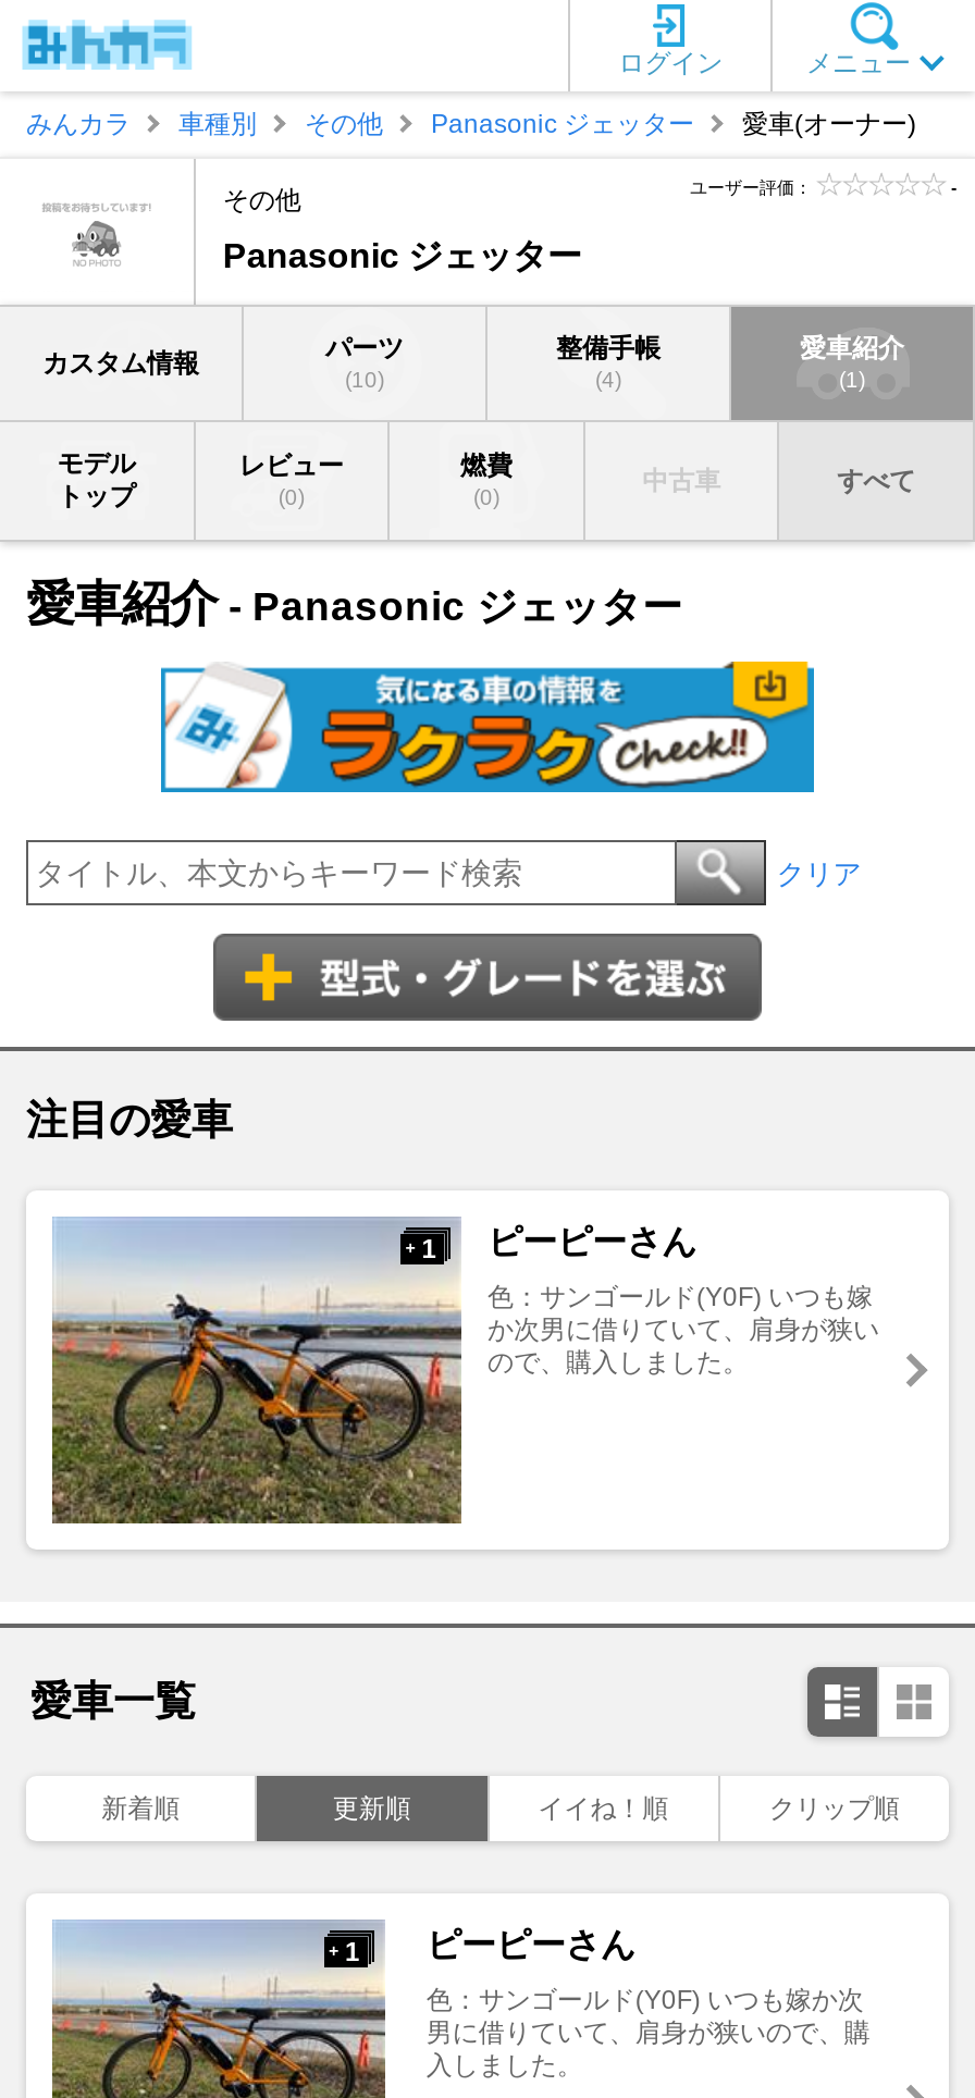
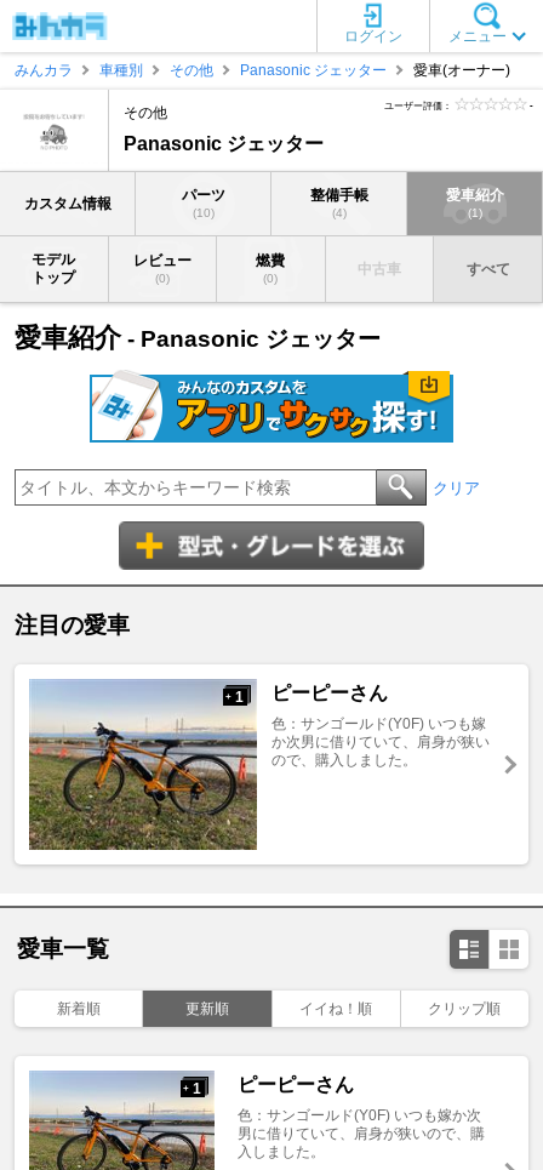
[318,675,783,788] [image] -> [176,377,438,441] [image]

